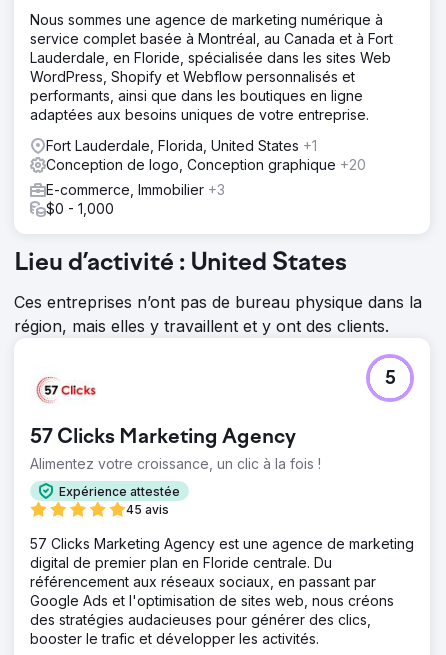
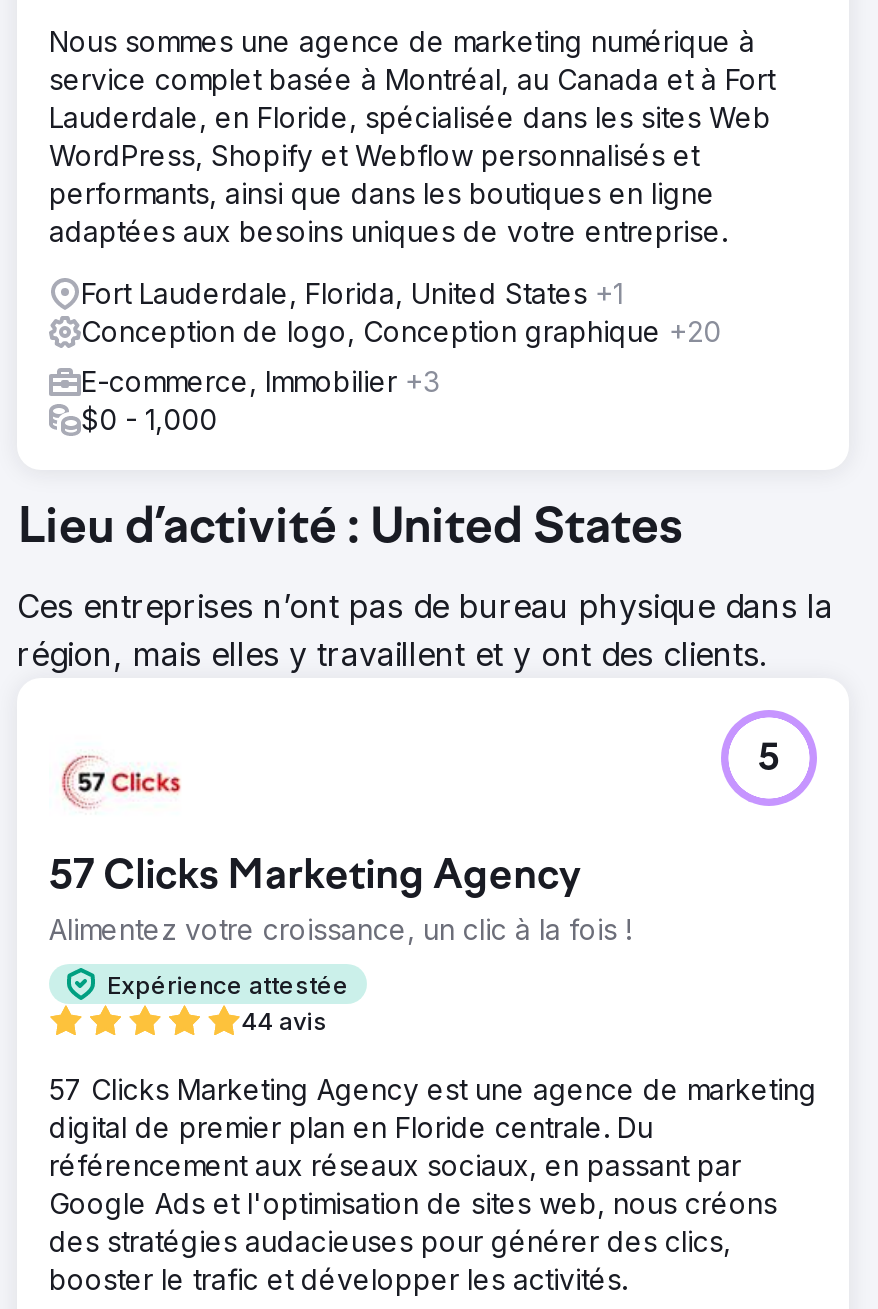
[126,502,169,517] 45 avis -> [241,1006,327,1036] 44 avis

